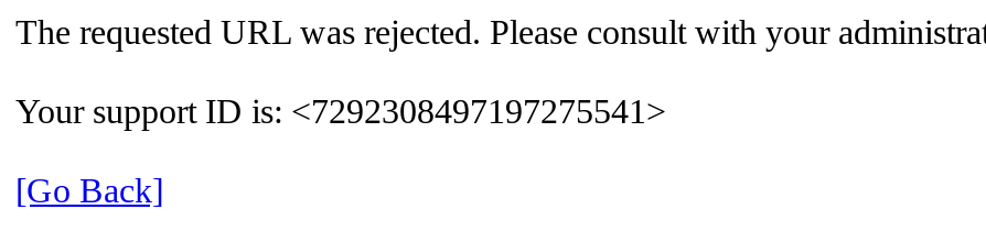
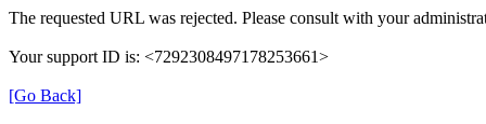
[15,92,666,130] Your support ID is: <7292308497197275541> -> [9,47,329,66] Your support ID is: <7292308497178253661>

